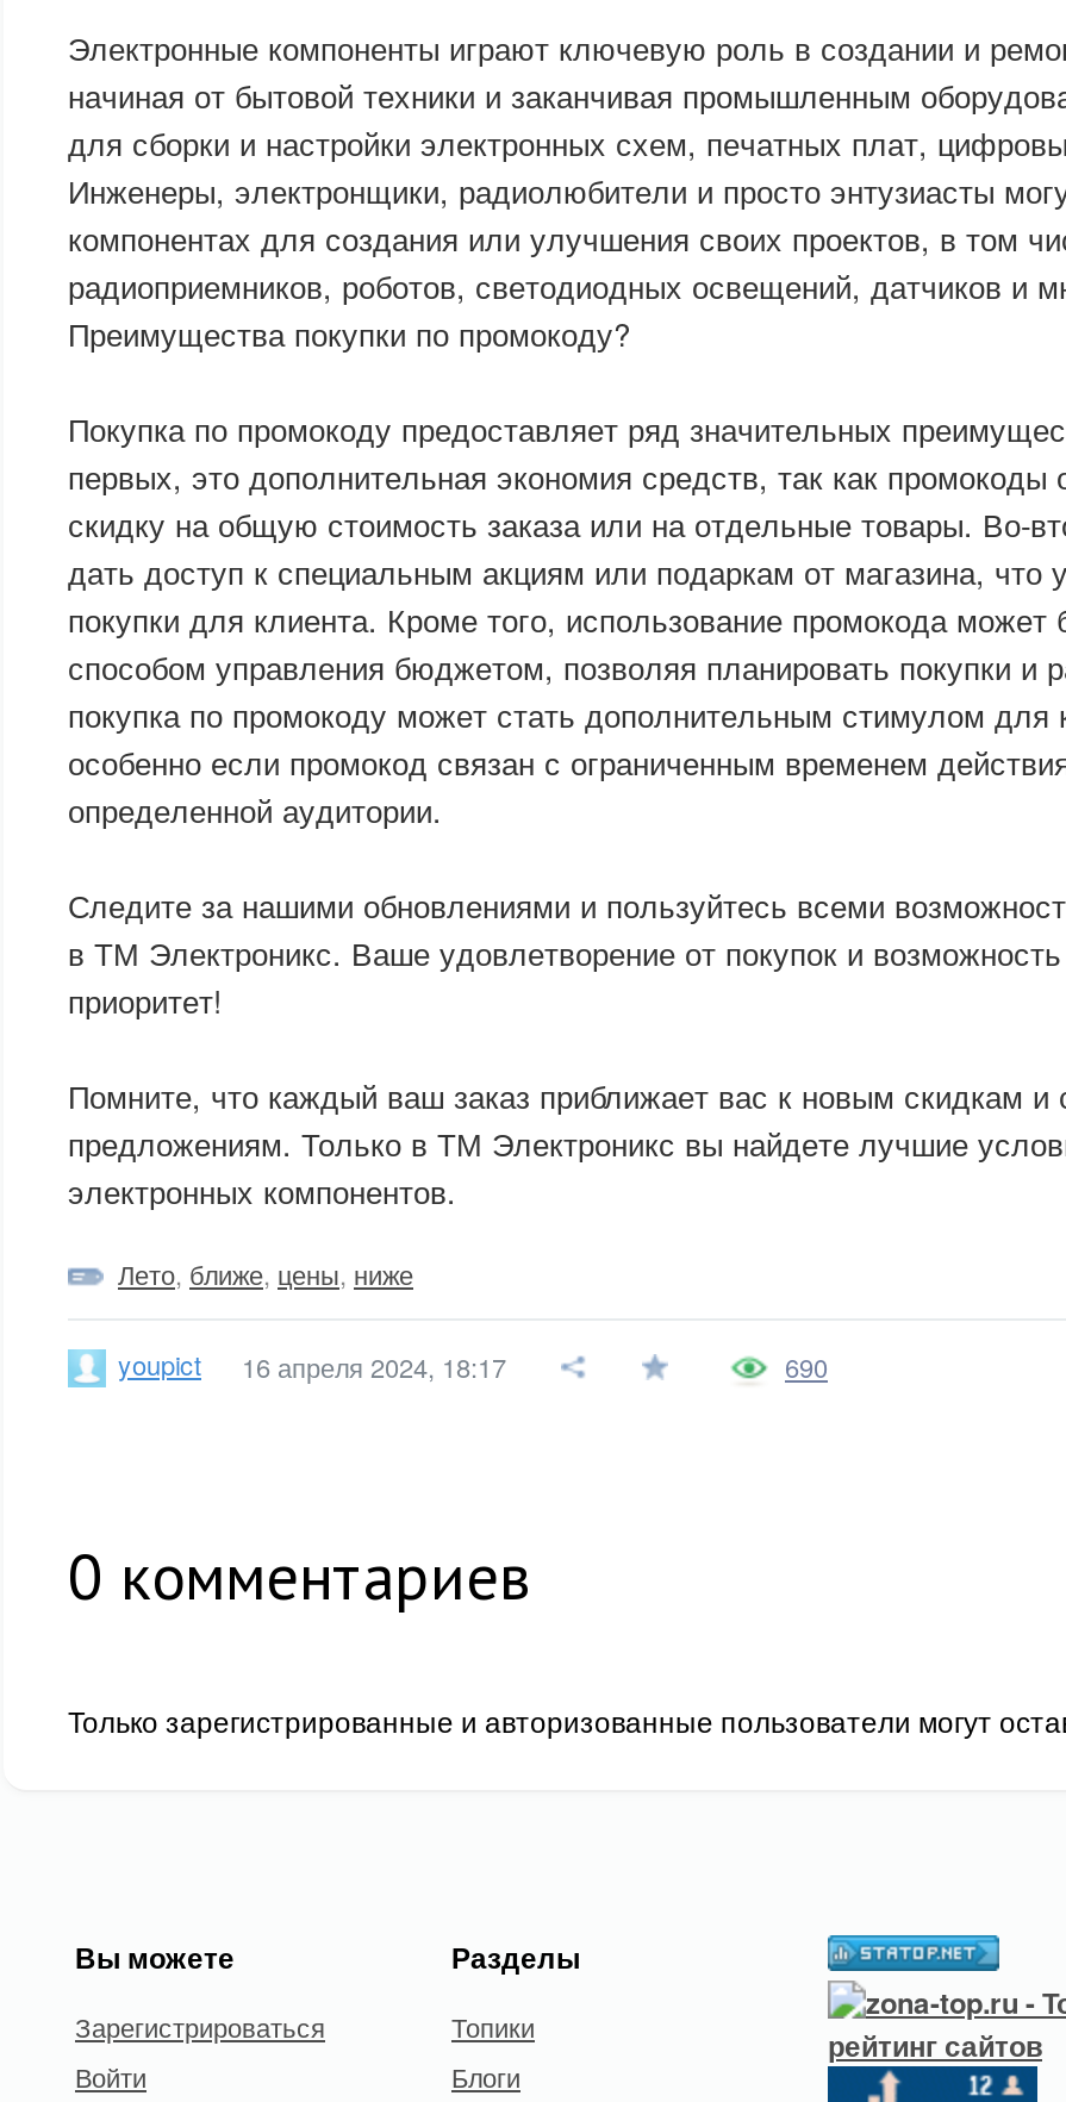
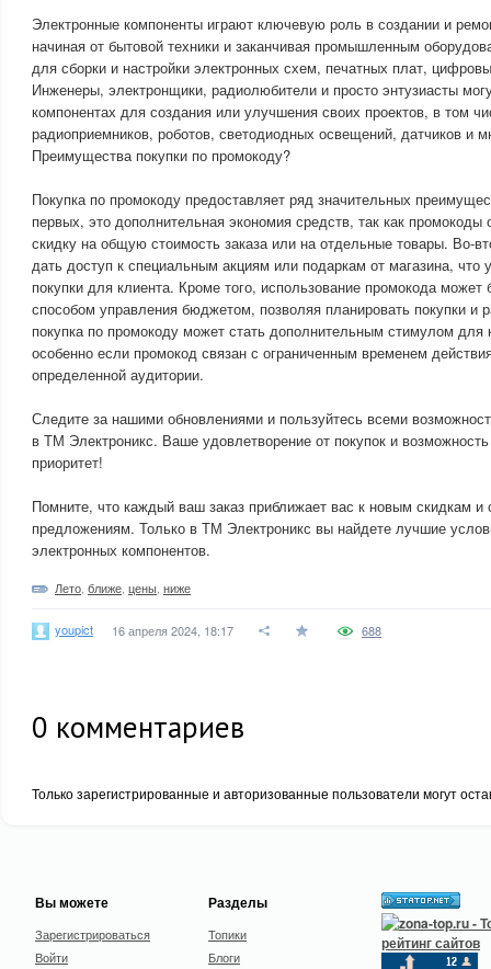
[785,1347,828,1385] 690 -> [362,622,381,639] 688

